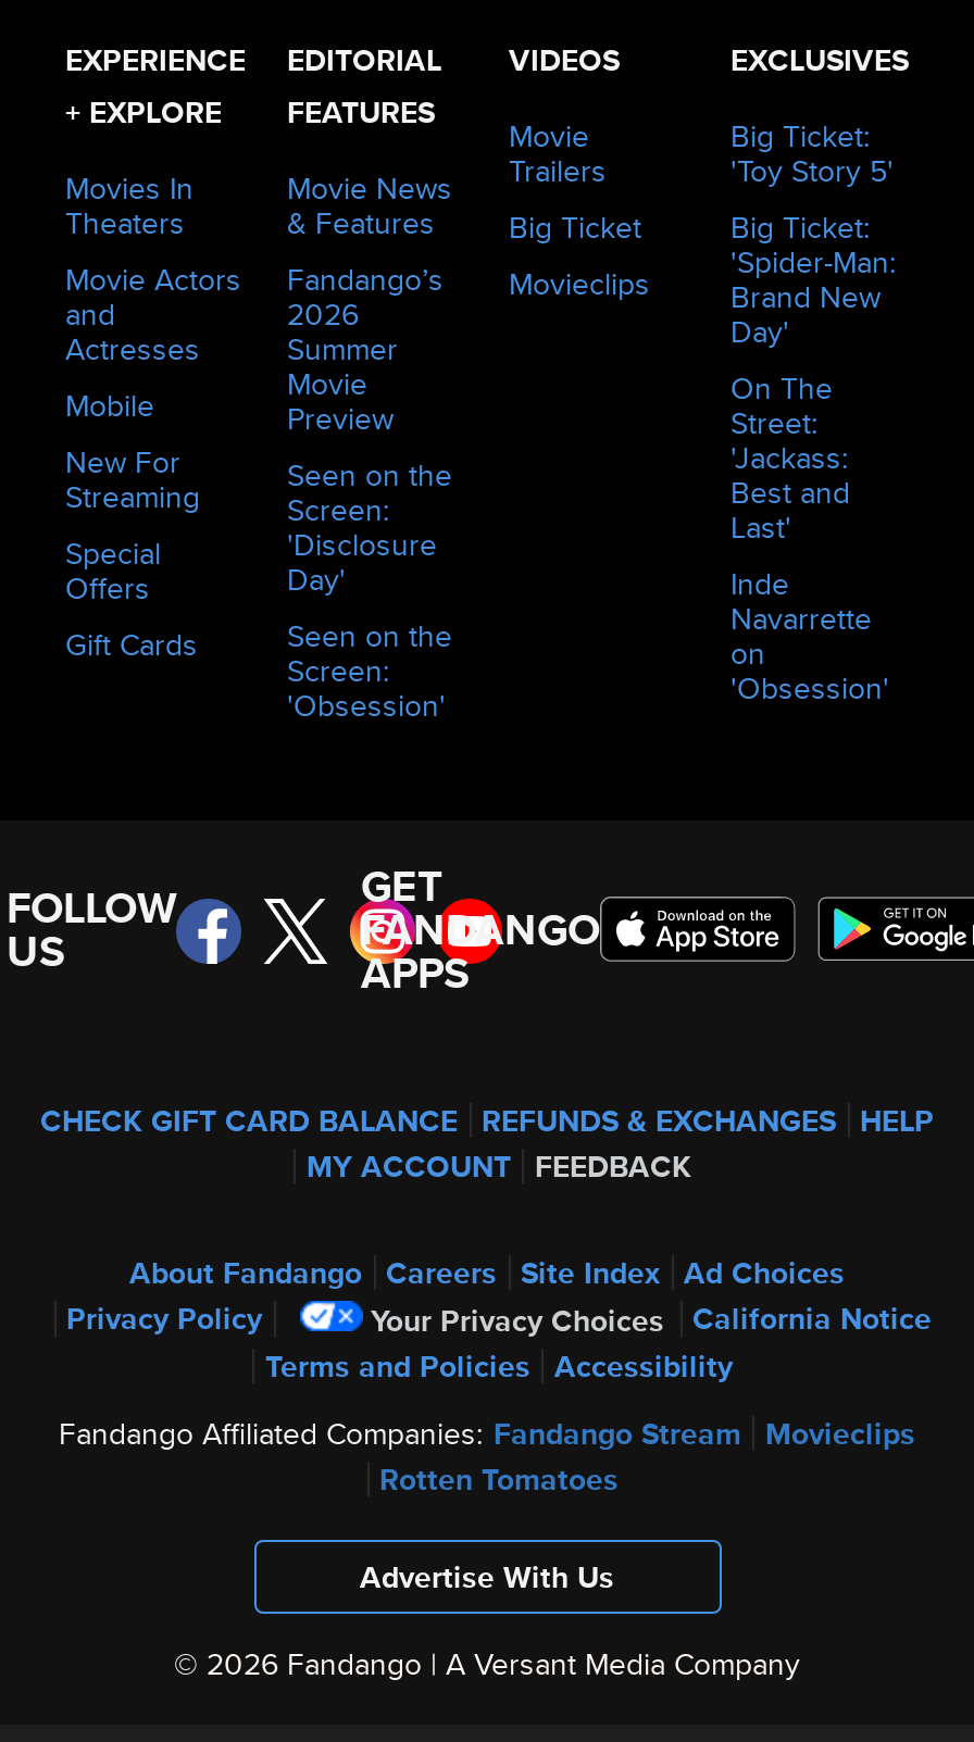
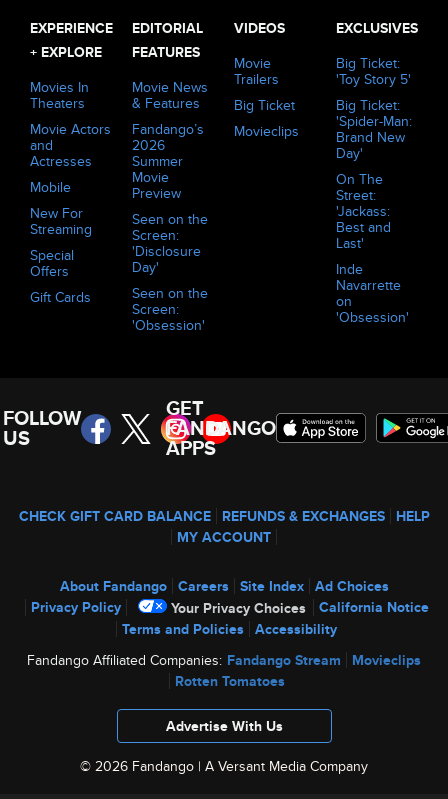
[307,1144,691,1188] MY ACCOUNT FEEDBACK -> [177,527,271,547] MY ACCOUNT

